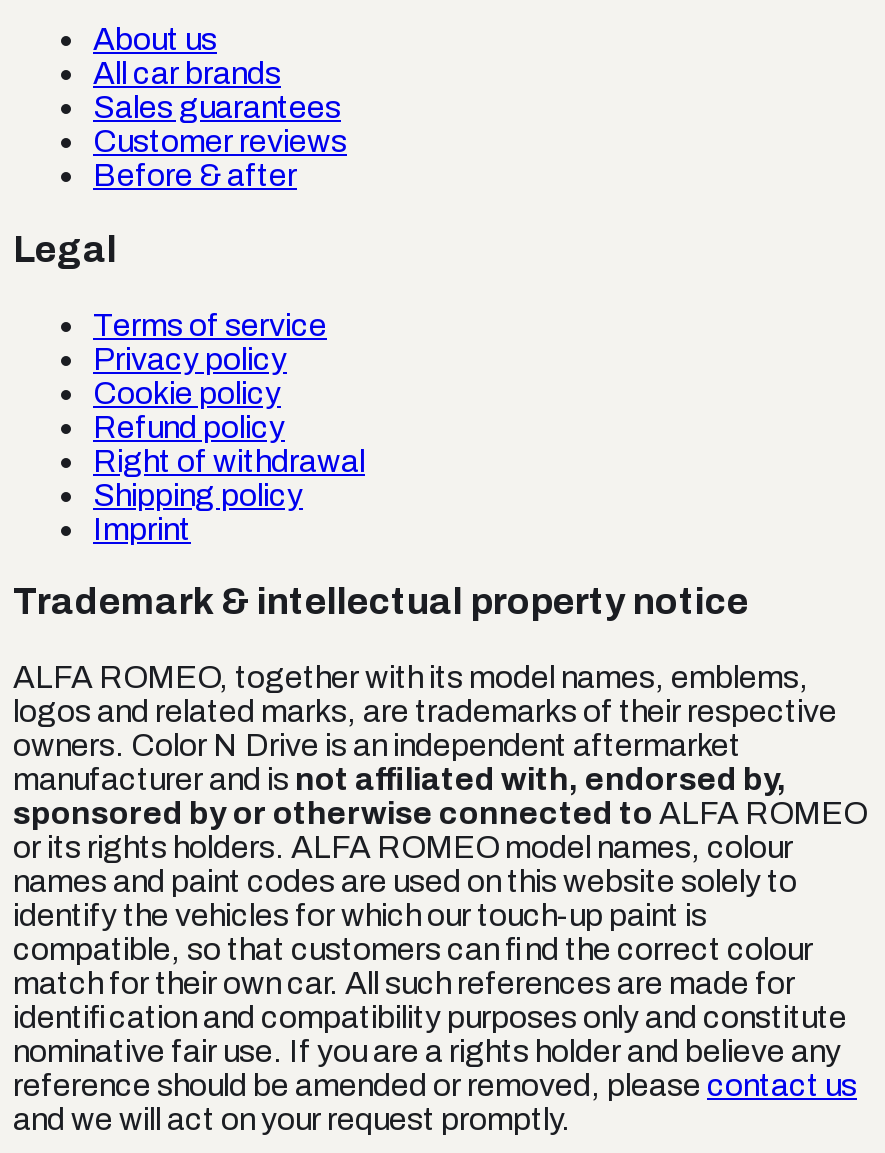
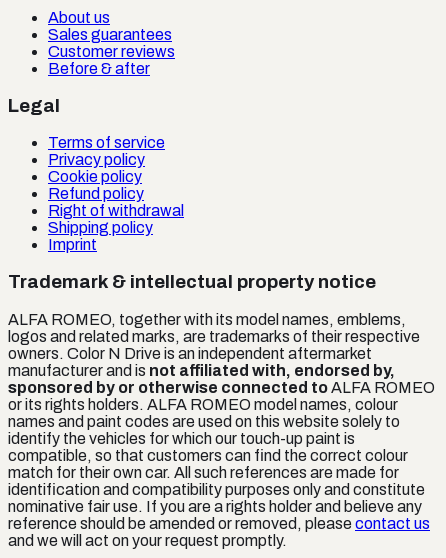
[93,56,281,90] All car brands -> none

